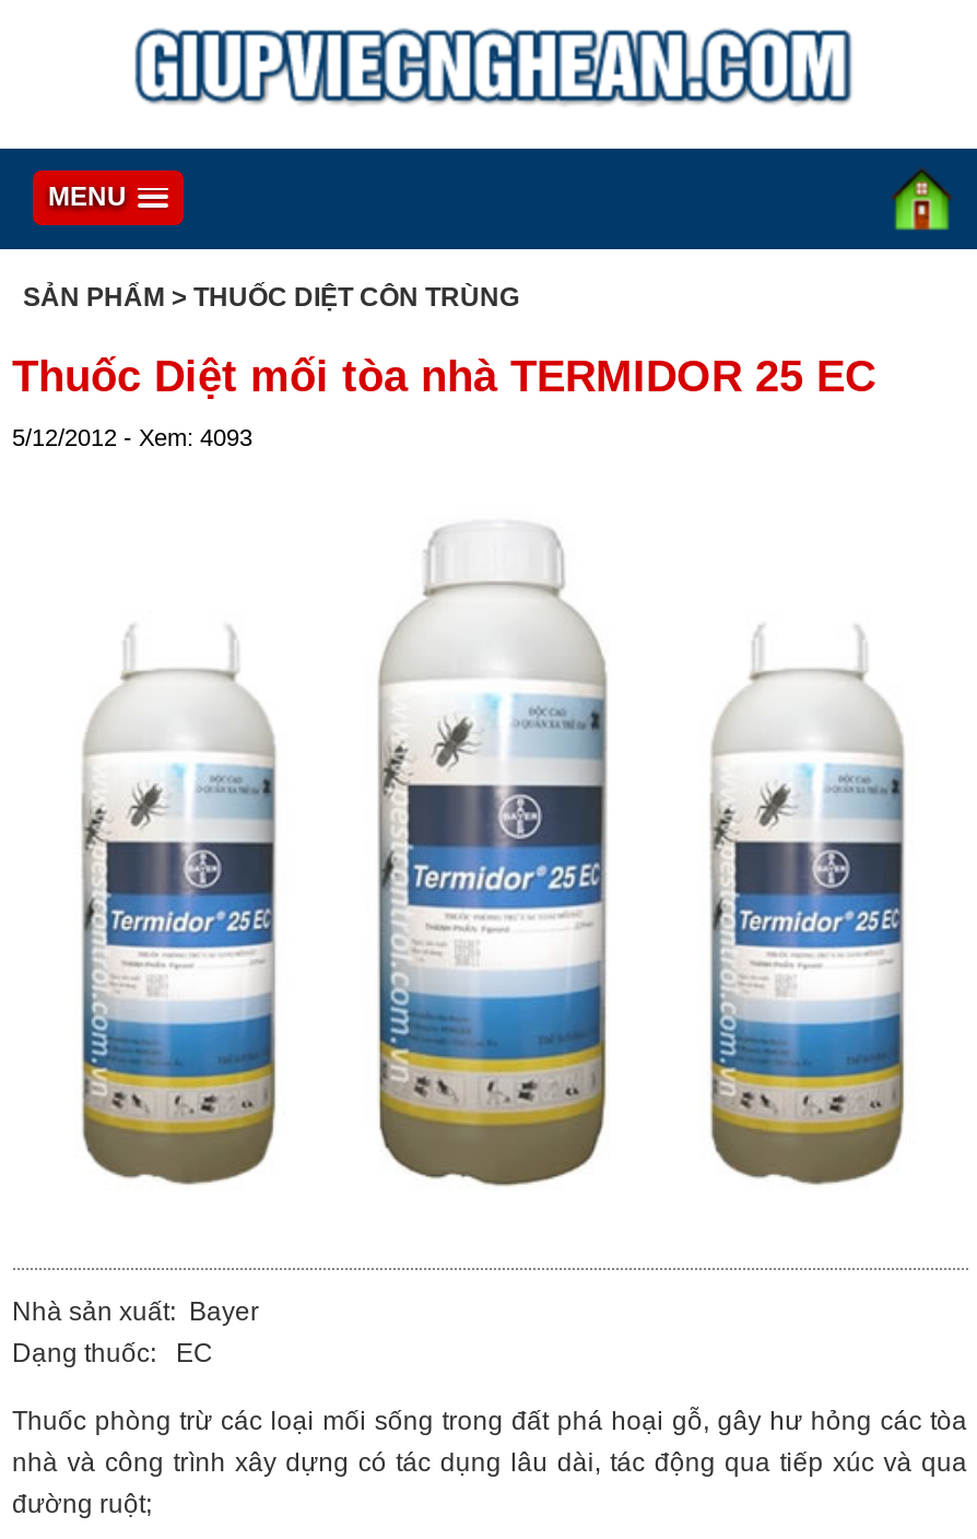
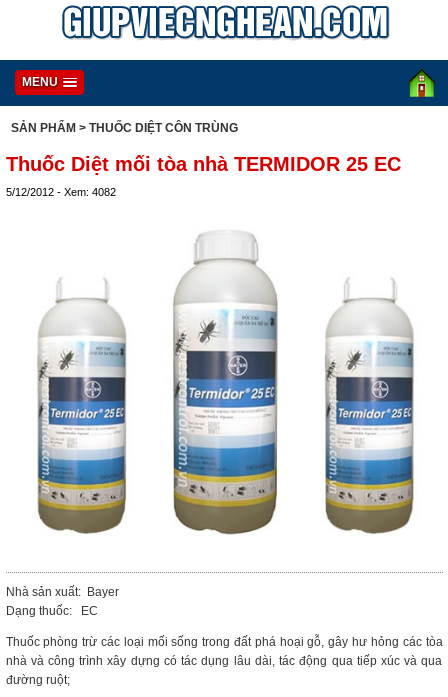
[12,424,252,450] 5/12/2012 - Xem: 4093 -> [5,186,115,198] 5/12/2012 - Xem: 4082

